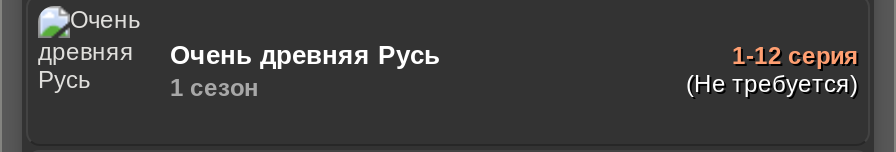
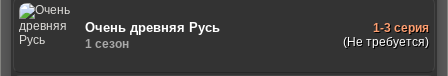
[732,42,858,70] 1-12 серия -> [373,21,429,35] 1-3 серия

